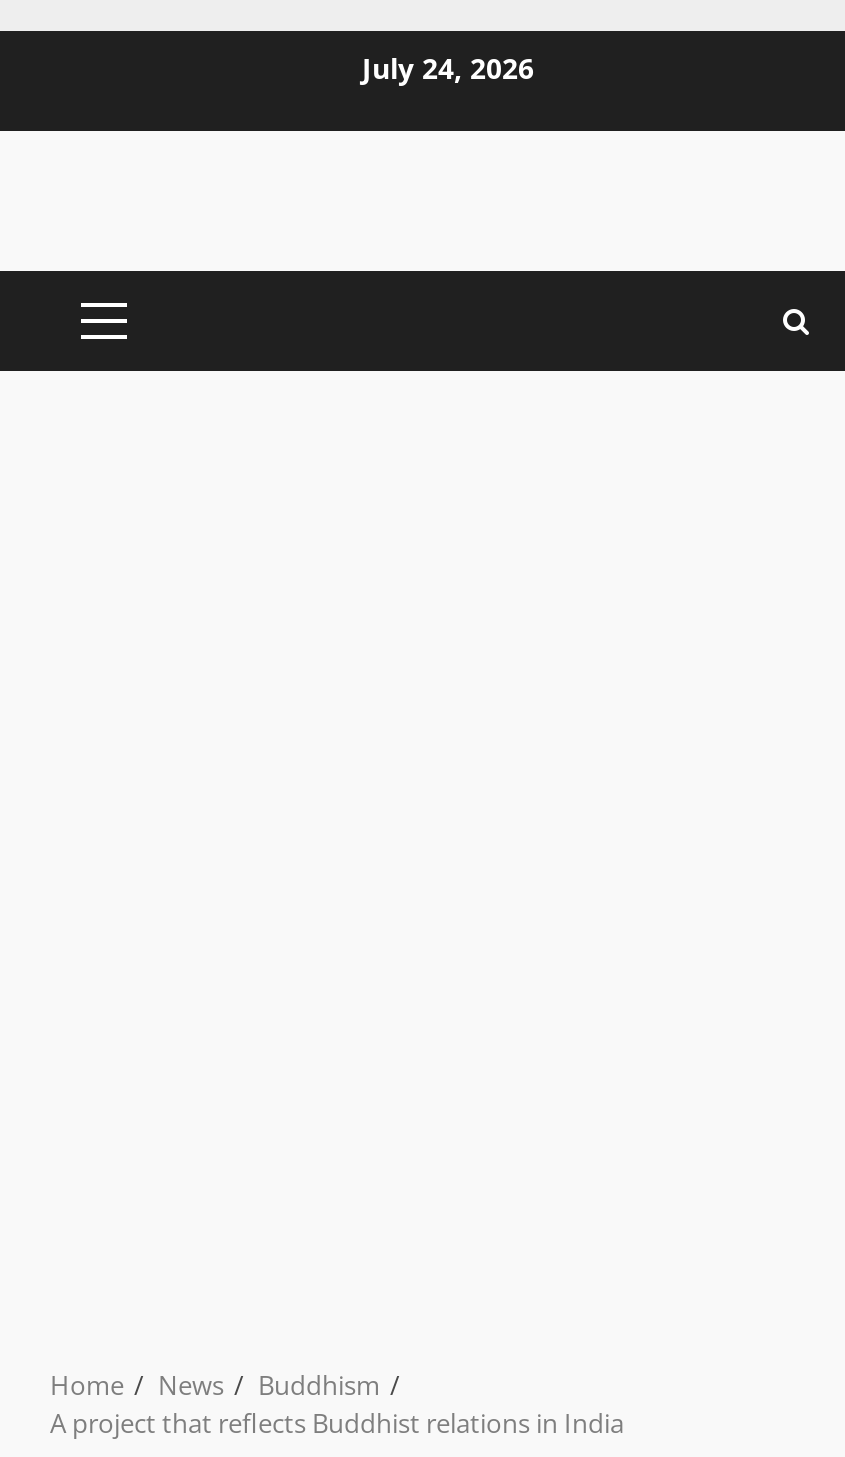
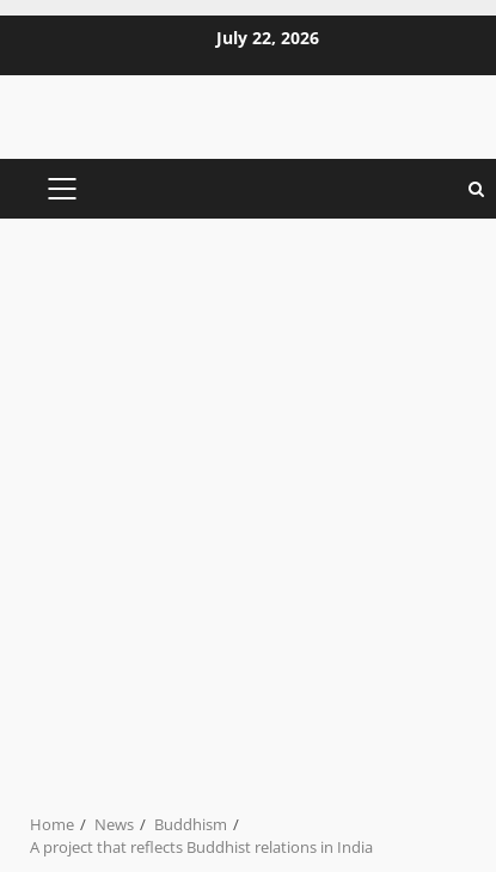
[362,48,534,86] July 24, 2026 -> [216,26,319,48] July 22, 2026

